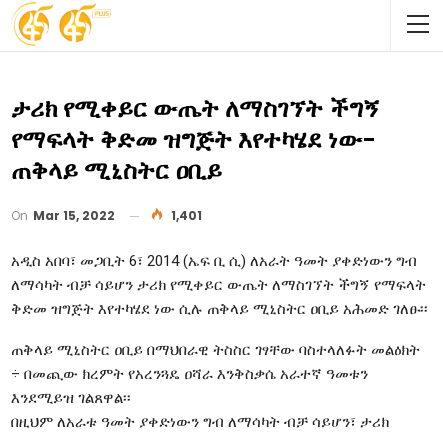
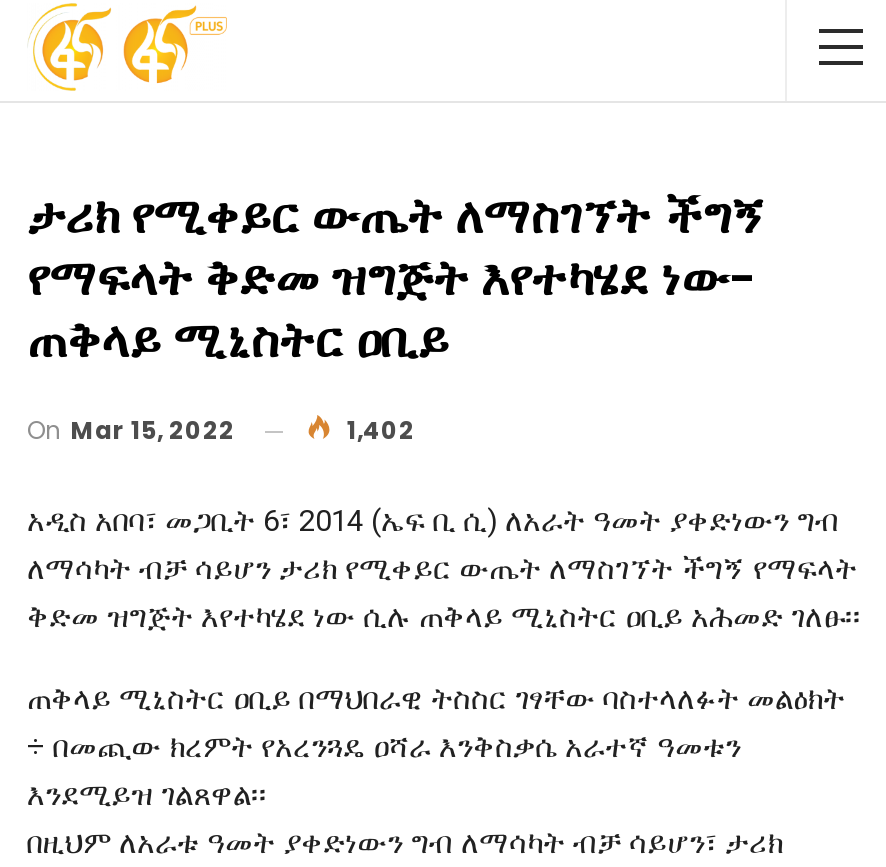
[171,207,202,224] 1,401 -> [347,412,415,446] 1,402

